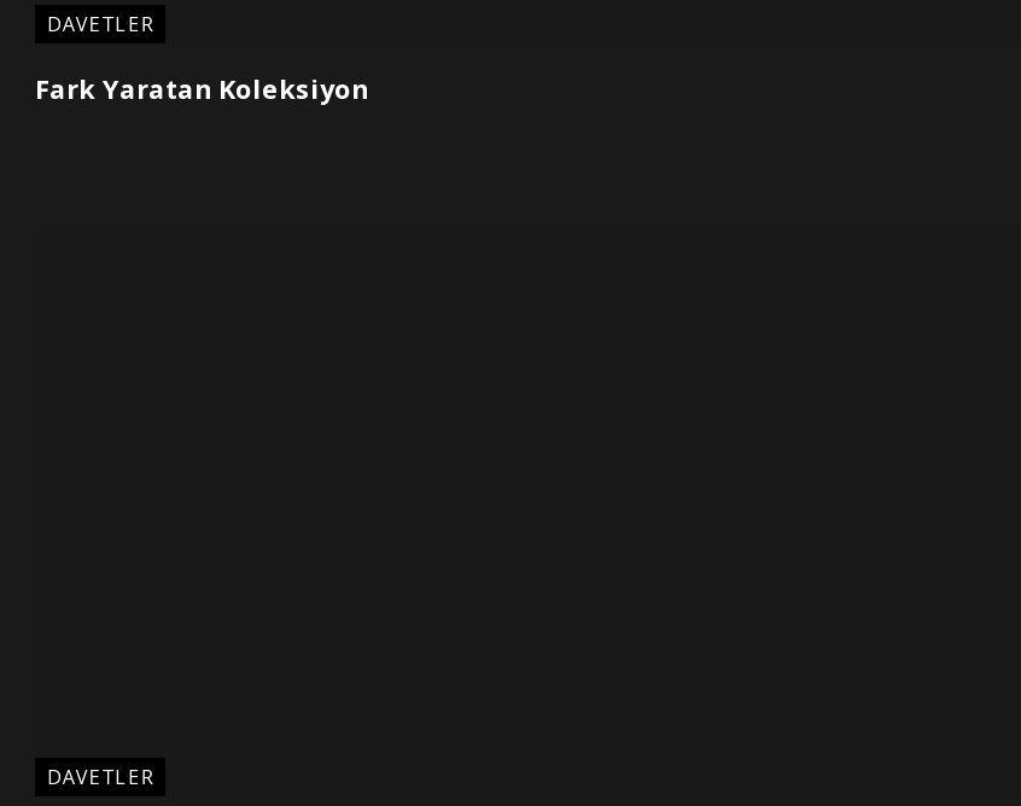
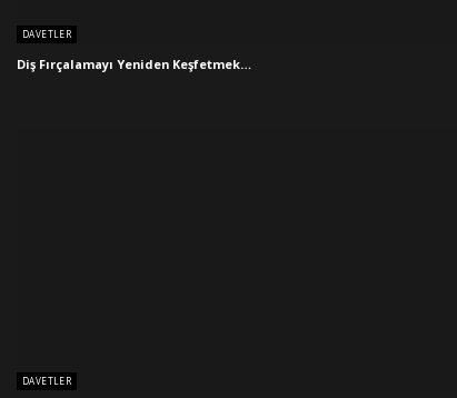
[35,70,368,107] Fark Yaratan Koleksiyon -> [17,56,251,72] Diş Fırçalamayı Yeniden Keşfetmek…

